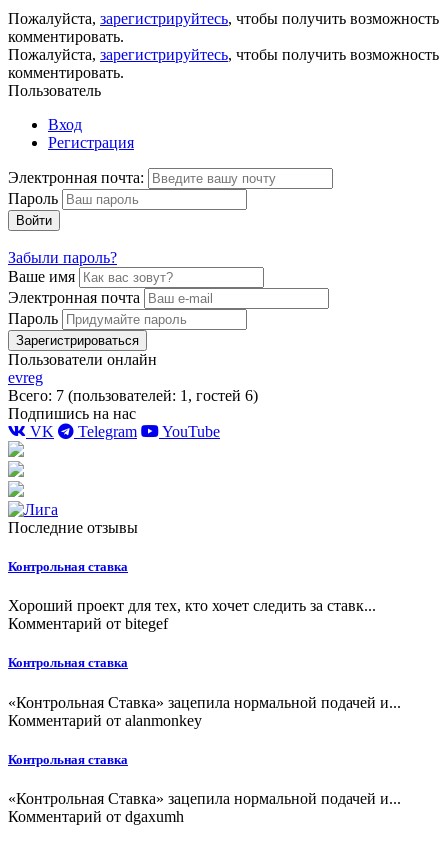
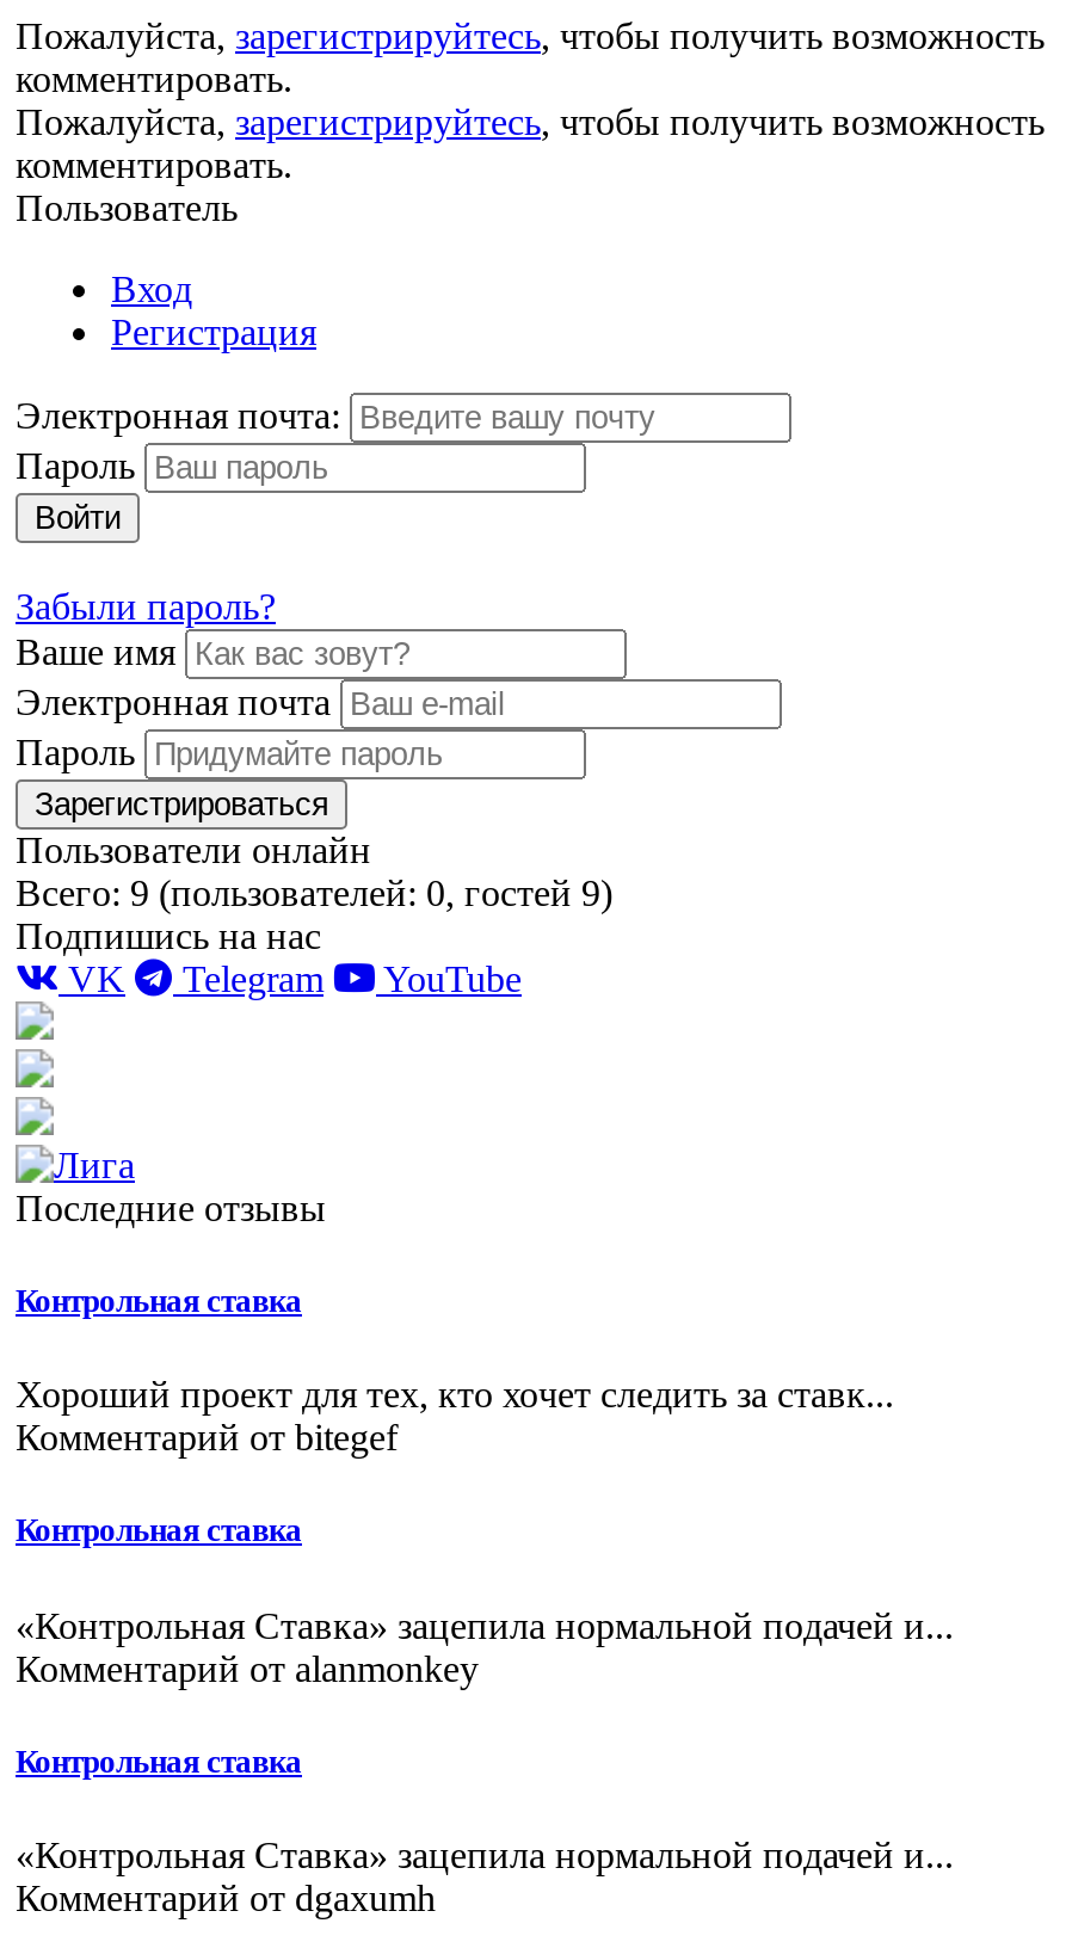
[8,369,258,404] evreg | Всего: 7 (пользователей: 1, гостей 6) -> [16,872,612,913] Всего: 9 (пользователей: 0, гостей 9)

